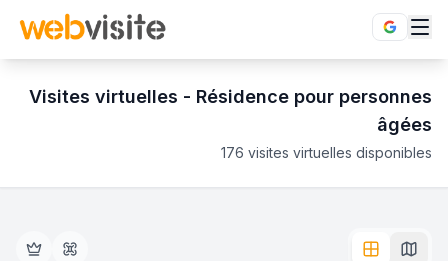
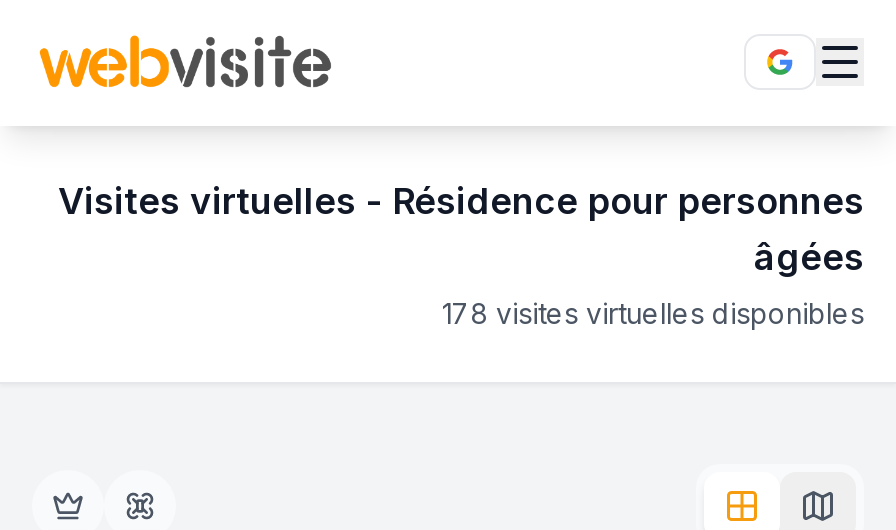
[221,144,432,161] 176 visites virtuelles disponibles -> [442,296,864,330] 178 visites virtuelles disponibles

